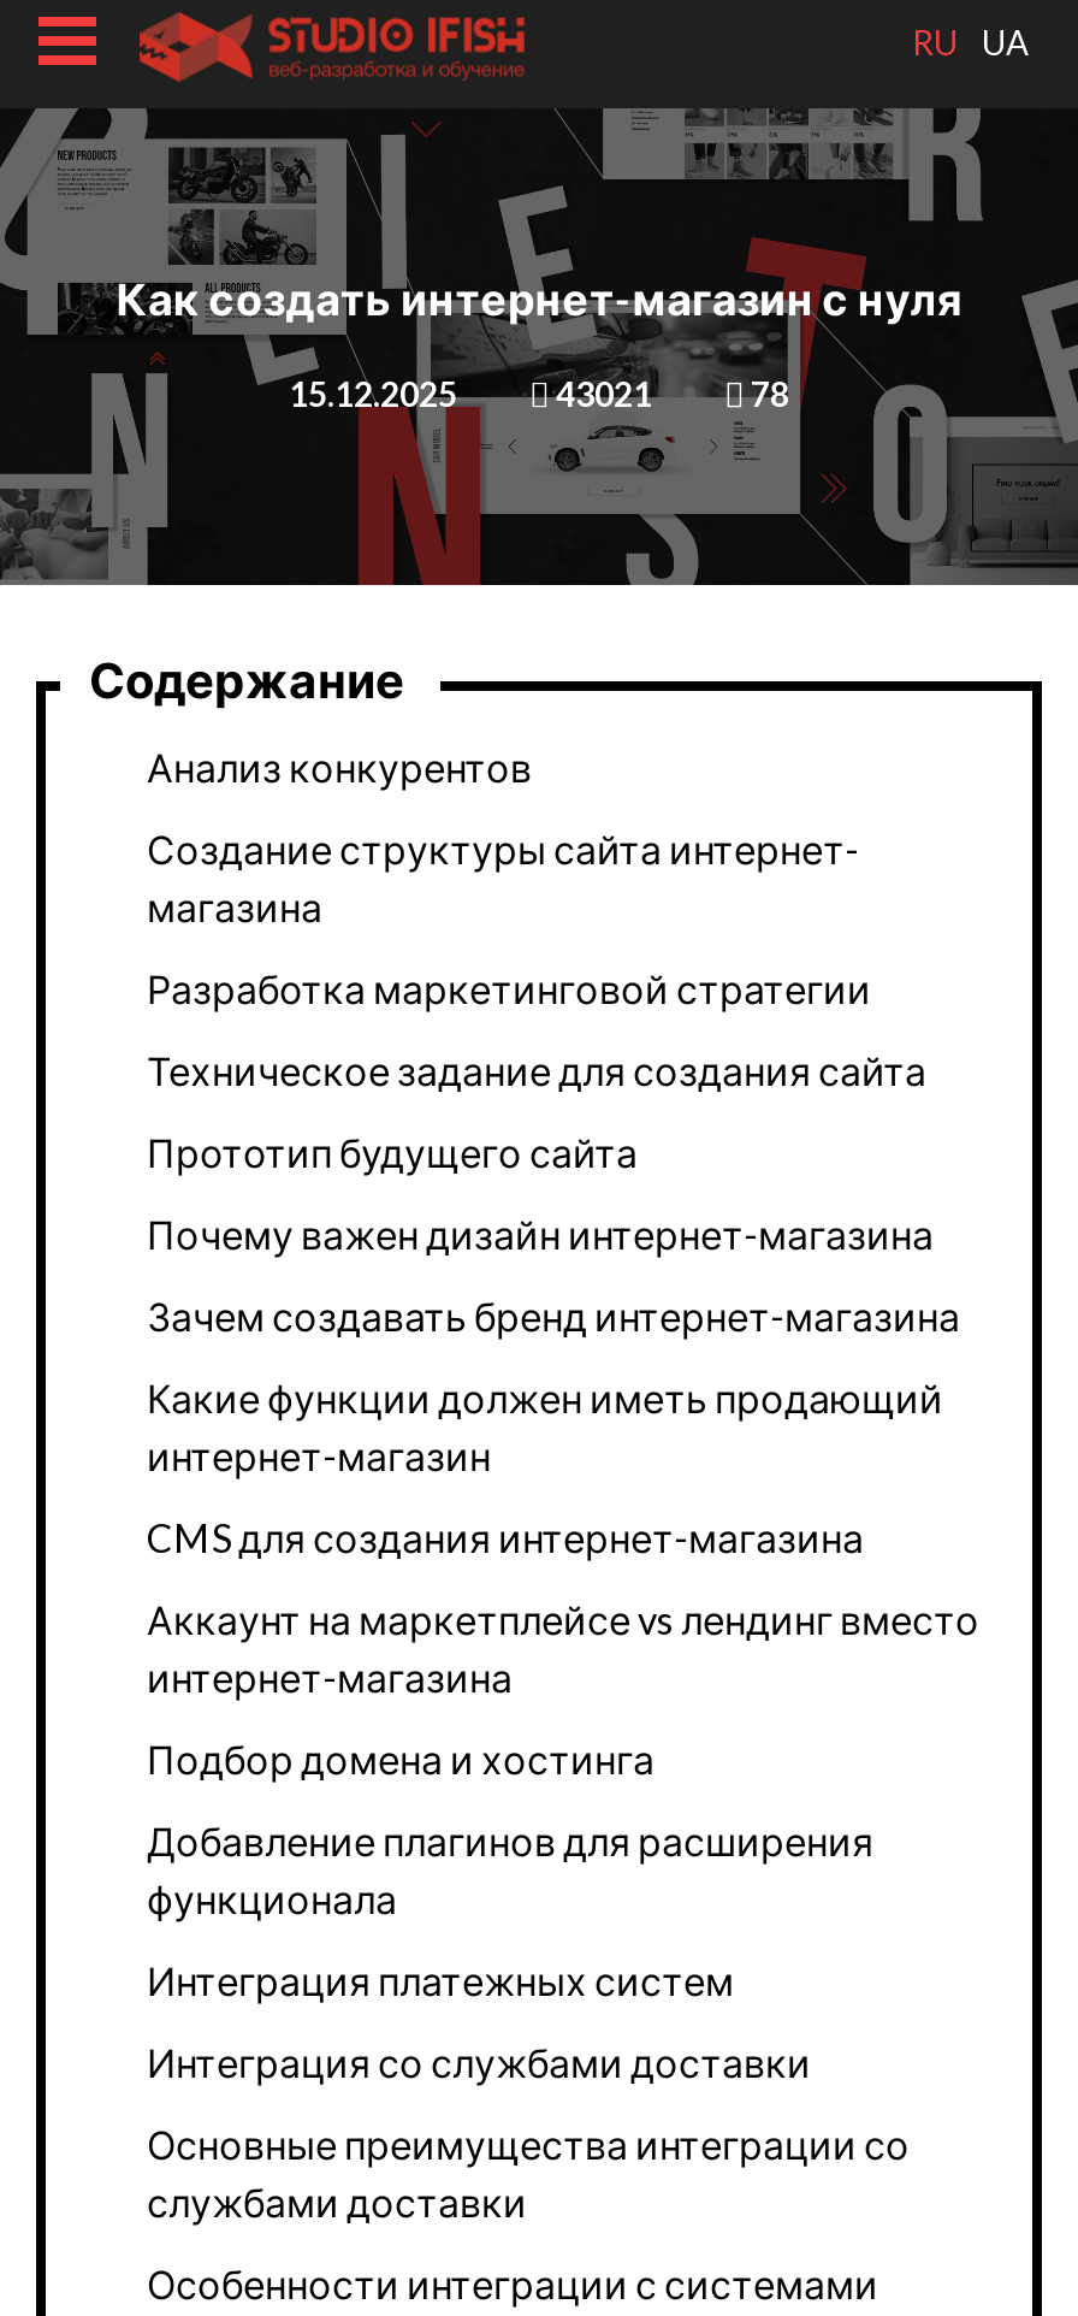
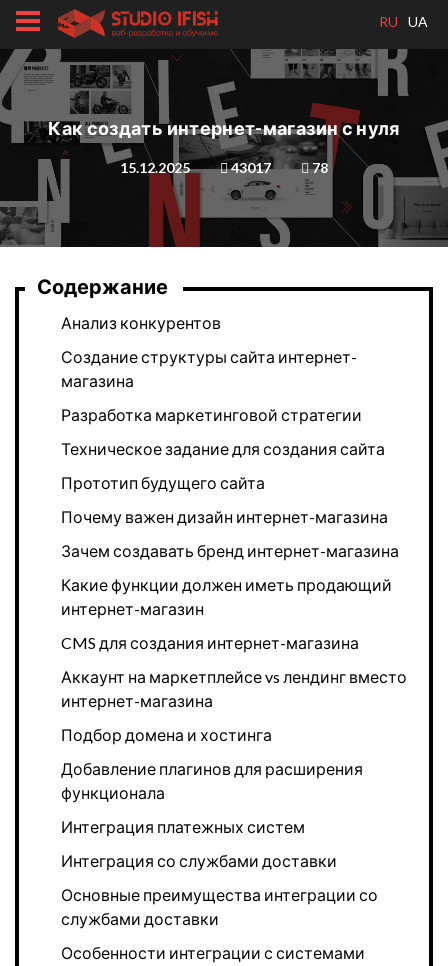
[549,372,652,413] 43021 -> [228,158,271,175] 43017

